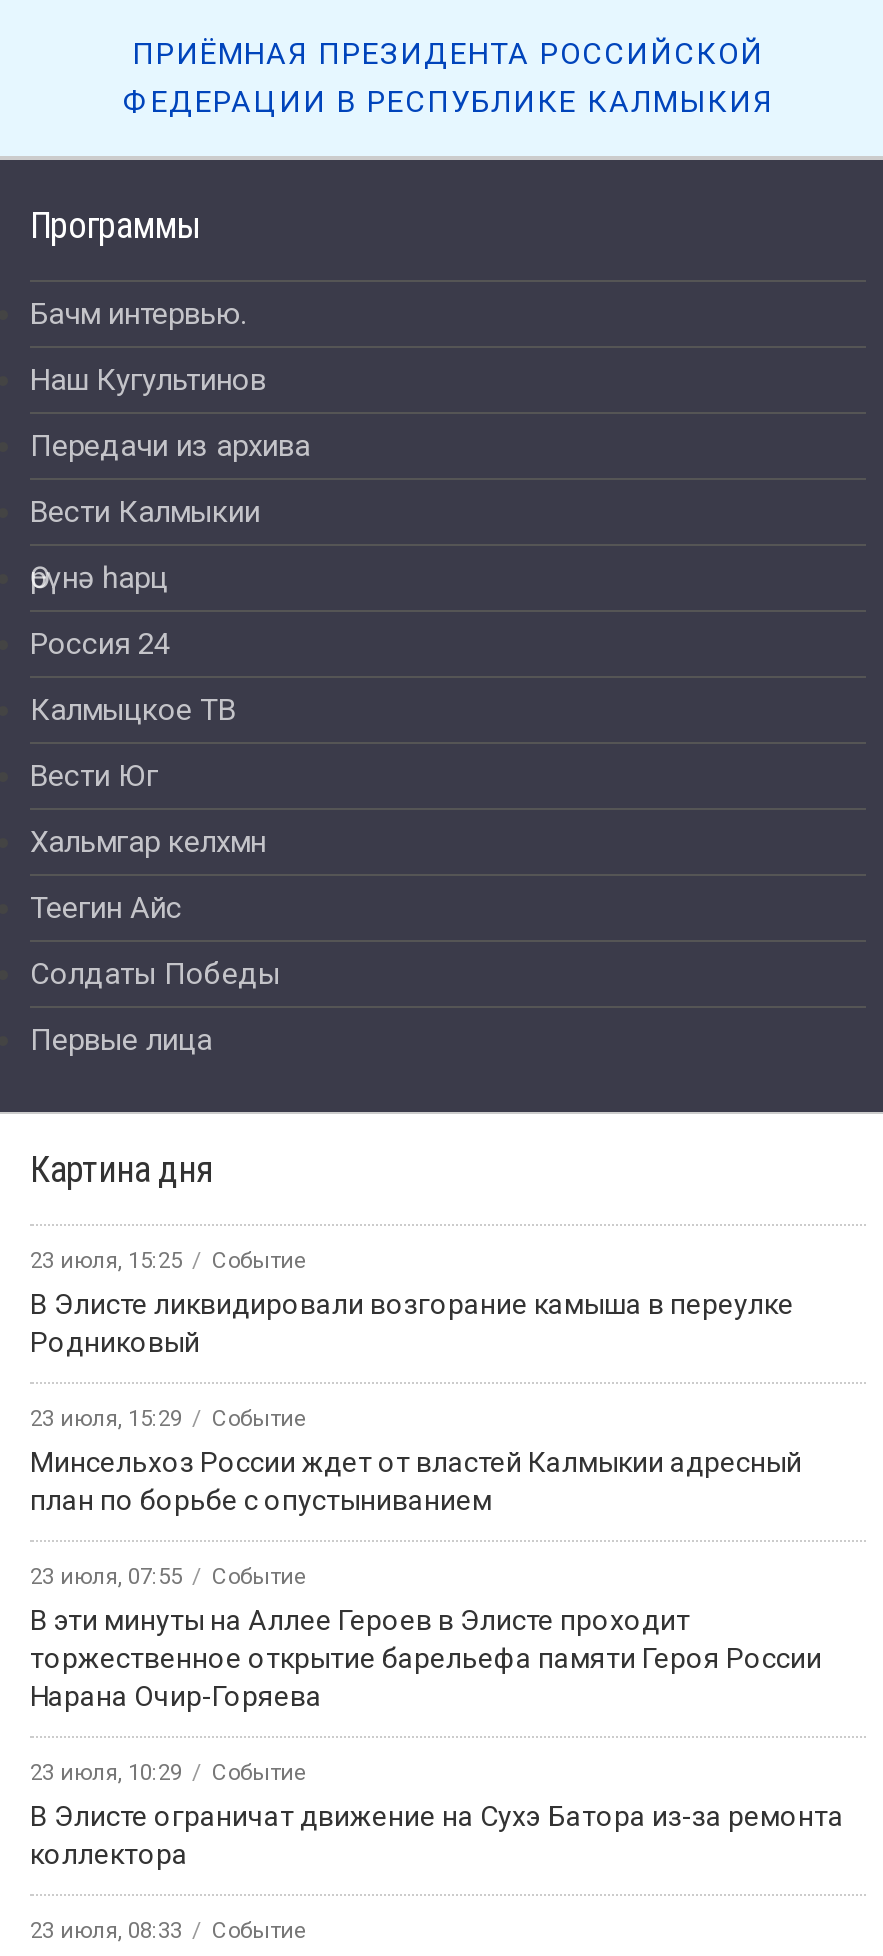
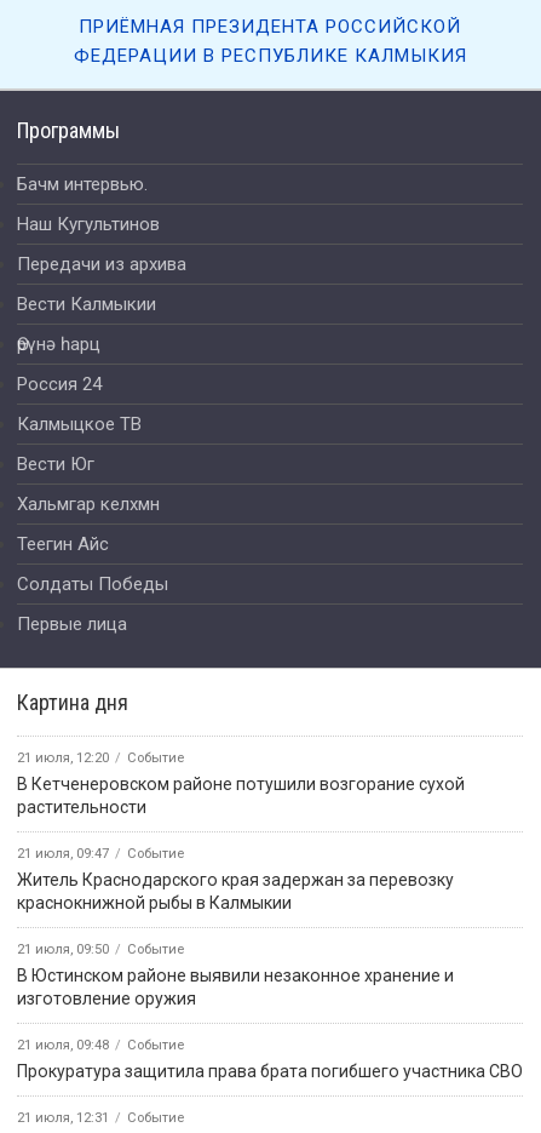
[30,1249,306,1275] 23 июля, 15:25 Событие -> [17,751,184,766] 21 июля, 12:20 Событие
[30,1289,794,1359] В Элисте ликвидировали возгорание камыша в переулке | Родниковый -> [17,775,465,817] В Кетченеровском районе потушили возгорание сухой | растительности
[30,1407,306,1433] 23 июля, 15:29 Событие -> [17,846,184,862] 21 июля, 09:47 Событие
[30,1447,802,1517] Минсельхоз России ждет от властей Калмыкии адресный | план по борьбе с опустыниванием -> [17,871,454,913] Житель Краснодарского края задержан за перевозку | краснокнижной рыбы в Калмыкии
[30,1565,306,1591] 23 июля, 07:55 Событие -> [17,942,184,958] 21 июля, 09:50 Событие
[30,1605,822,1713] В эти минуты на Аллее Героев в Элисте проходит | торжественное открытие барельефа памяти Героя России | Нарана Очир-Горяева -> [17,966,454,1009] В Юстинском районе выявили незаконное хранение и | изготовление оружия
[30,1761,306,1787] 23 июля, 10:29 Событие -> [17,1038,184,1054] 21 июля, 09:48 Событие
[30,1801,844,1871] В Элисте ограничат движение на Сухэ Батора из-за ремонта | коллектора -> [17,1062,523,1081] Прокуратура защитила права брата погибшего участника СВО
[30,1919,306,1945] 23 июля, 08:33 Событие -> [17,1111,184,1126] 21 июля, 12:31 Событие

